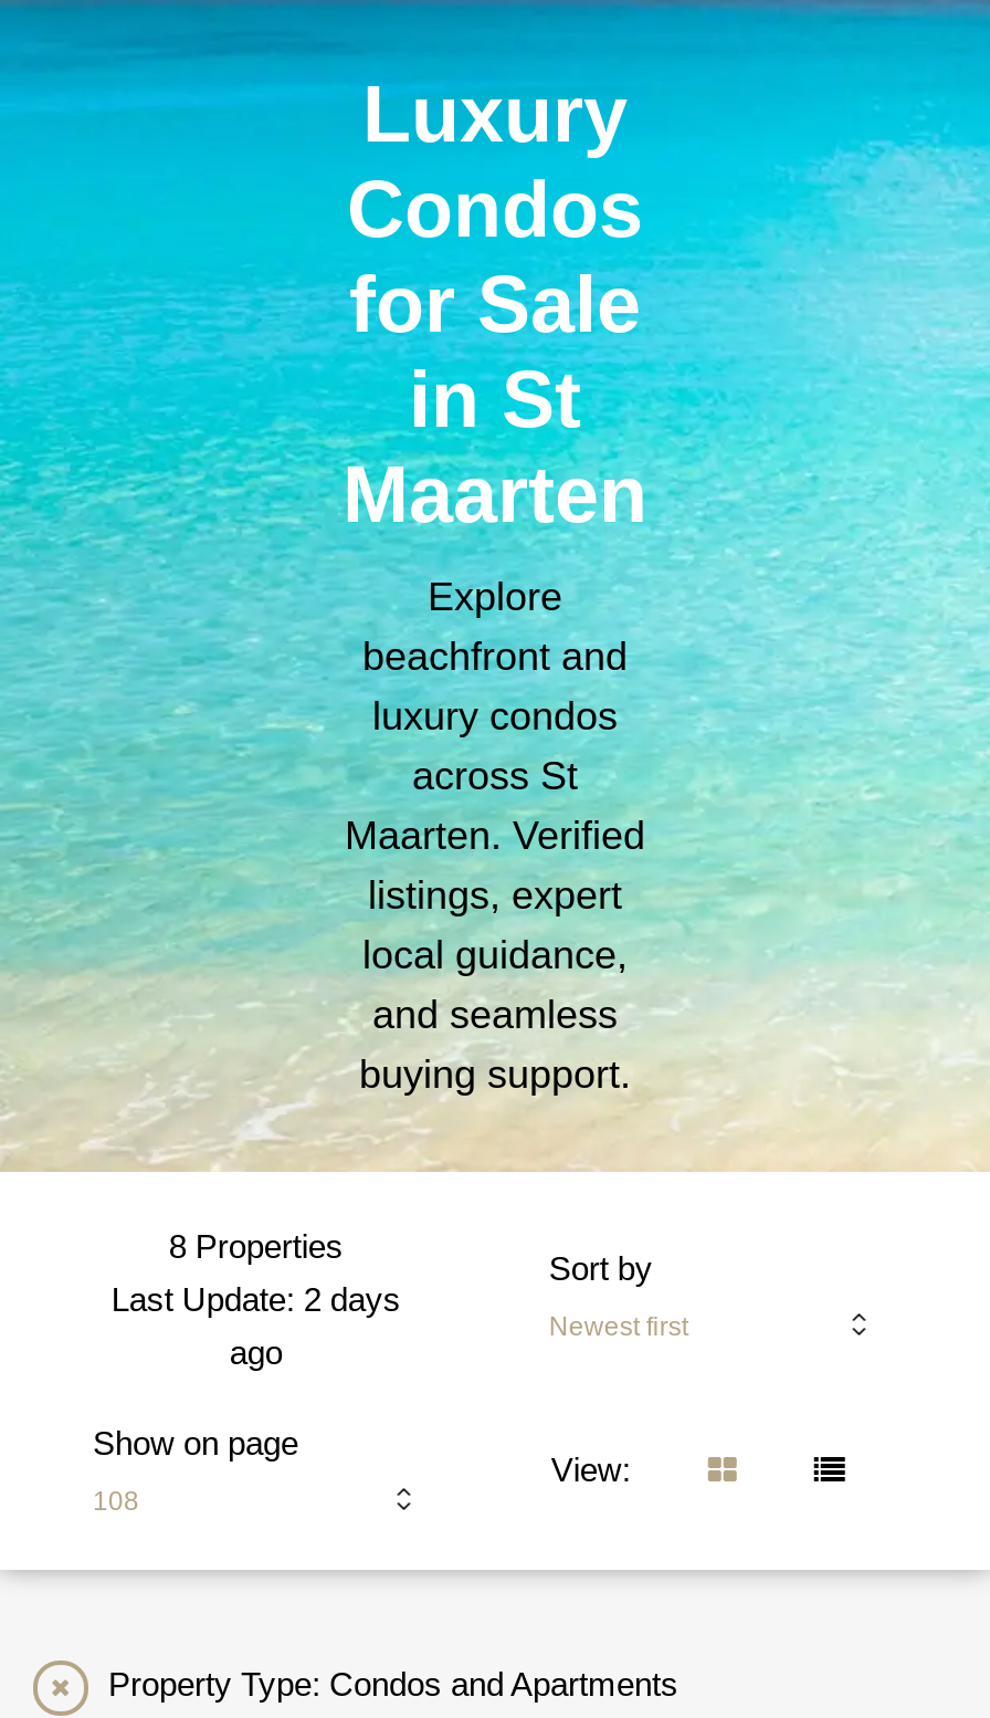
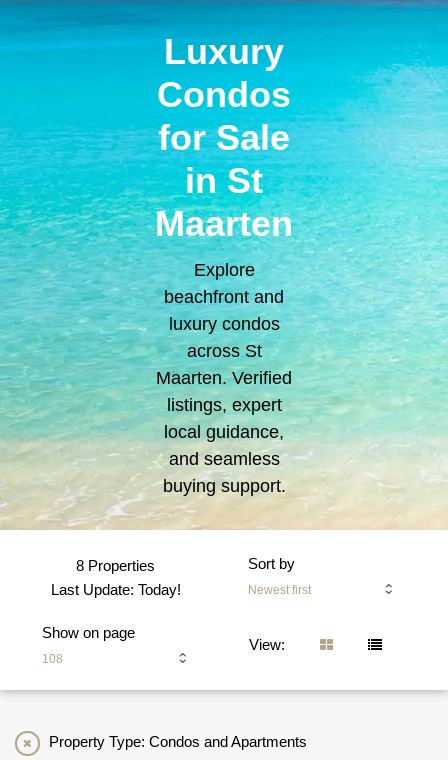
[111,1280,401,1371] Last Update: 2 days | ago -> [51,581,181,598] Last Update: Today!

